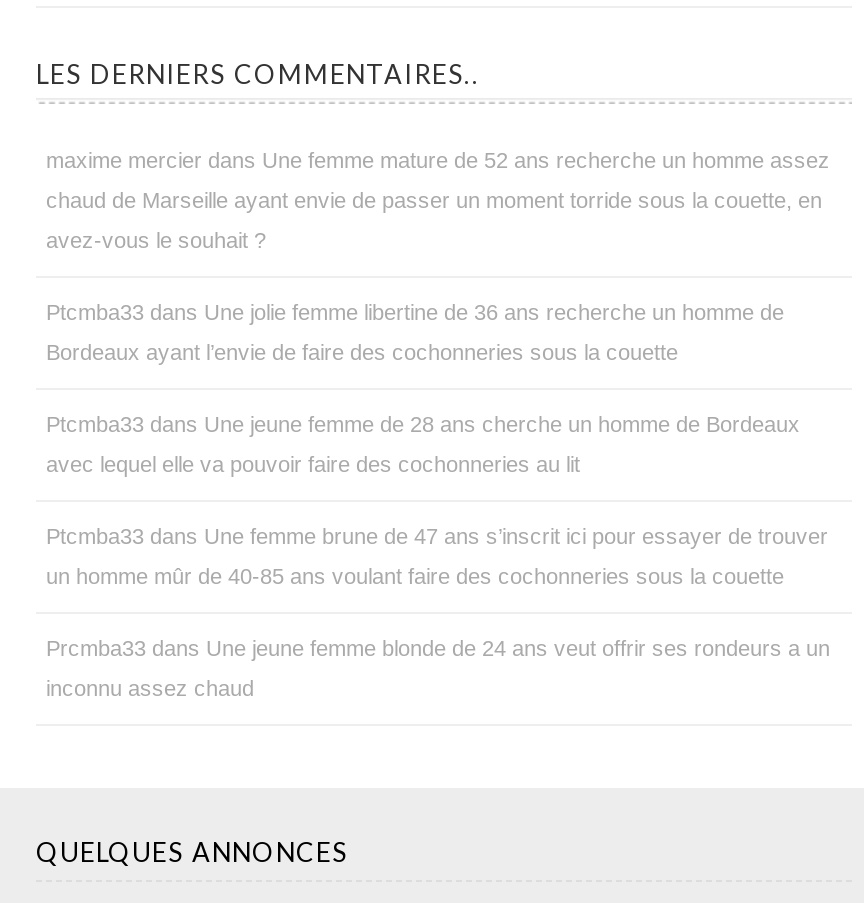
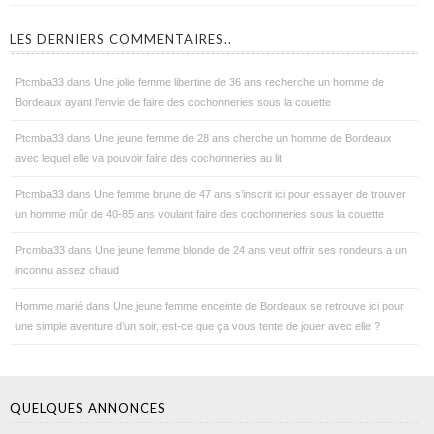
[46,148,830,252] maxime mercier dans Une femme mature de 52 ans recherche un homme assez | chaud de Marseille ayant envie de passer un moment torride sous la couette, en | avez-vous le souhait ? -> none
moved [46,300,830,700] -> [15,76,407,276]: Ptcmba33 dans Une jolie femme libertine de 36 ans recherche un homme de | Bordeaux ayant l’envie de faire des cochonneries sous la couette | Ptcmba33 dans Une jeune femme de 28 ans cherche un homme de Bordeaux | avec lequel elle va pouvoir faire des cochonneries au lit | Ptcmba33 dans Une femme brune de 47 ans s’inscrit ici pour essayer de trouver | un homme mûr de 40-85 ans voulant faire des cochonneries sous la couette | Prcmba33 dans Une jeune femme blonde de 24 ans veut offrir ses rondeurs a un | inconnu assez chaud
none -> [15,300,404,332] Homme marié dans Une jeune femme enceinte de Bordeaux se retrouve ici pour | une simple aventure d’un soir, est-ce que ça vous tente de jouer avec elle ?

